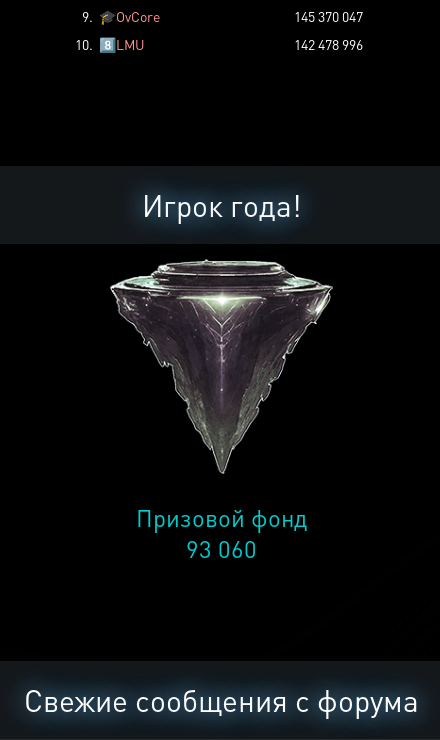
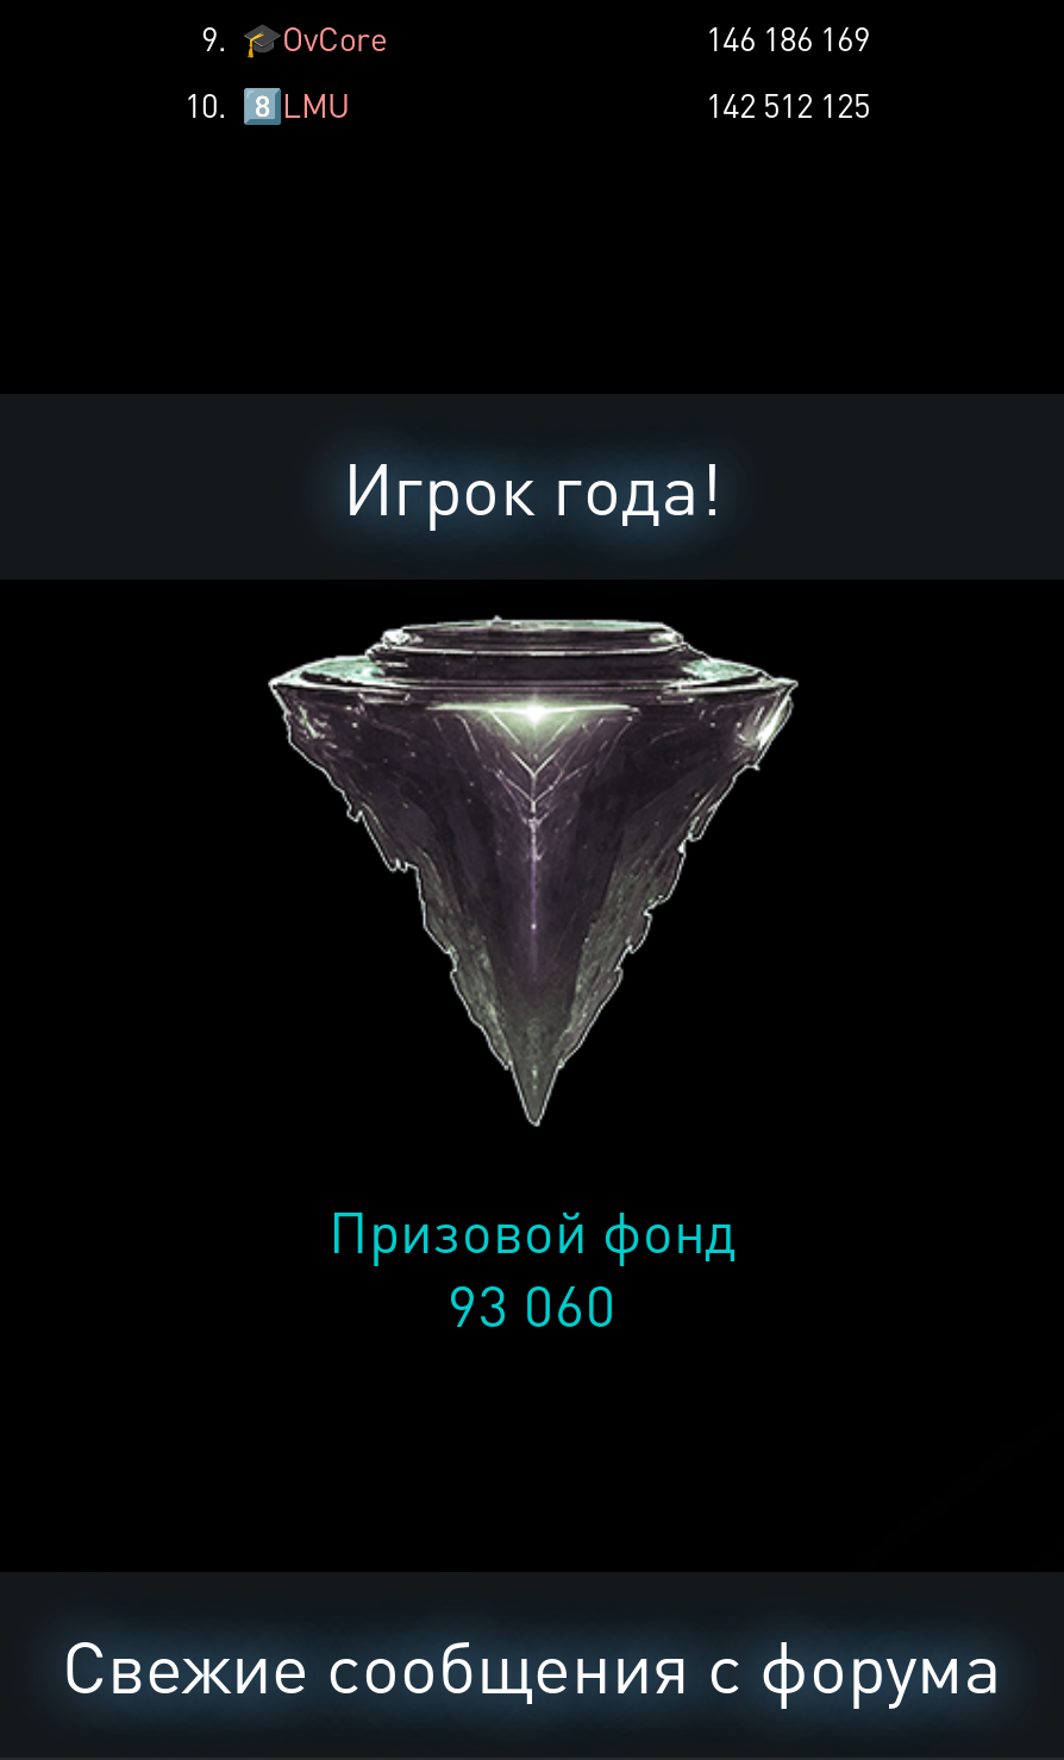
[294,7,363,25] 145 370 047 -> [706,15,870,58] 146 186 169
[294,35,363,53] 142 478 996 -> [706,82,870,125] 142 512 125

